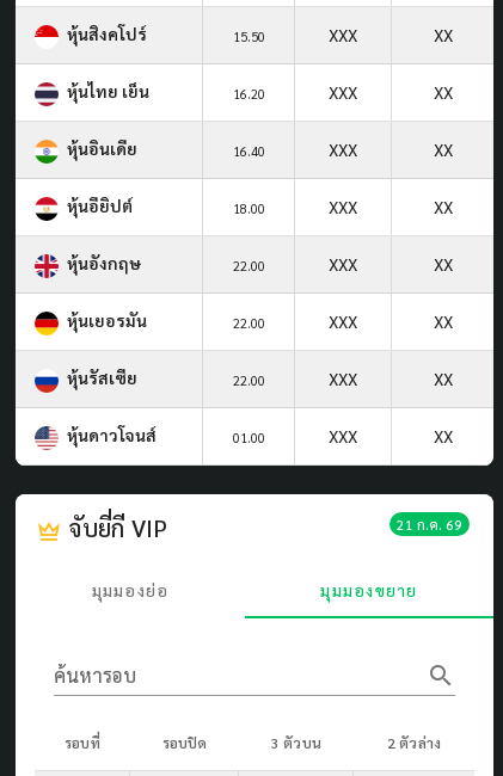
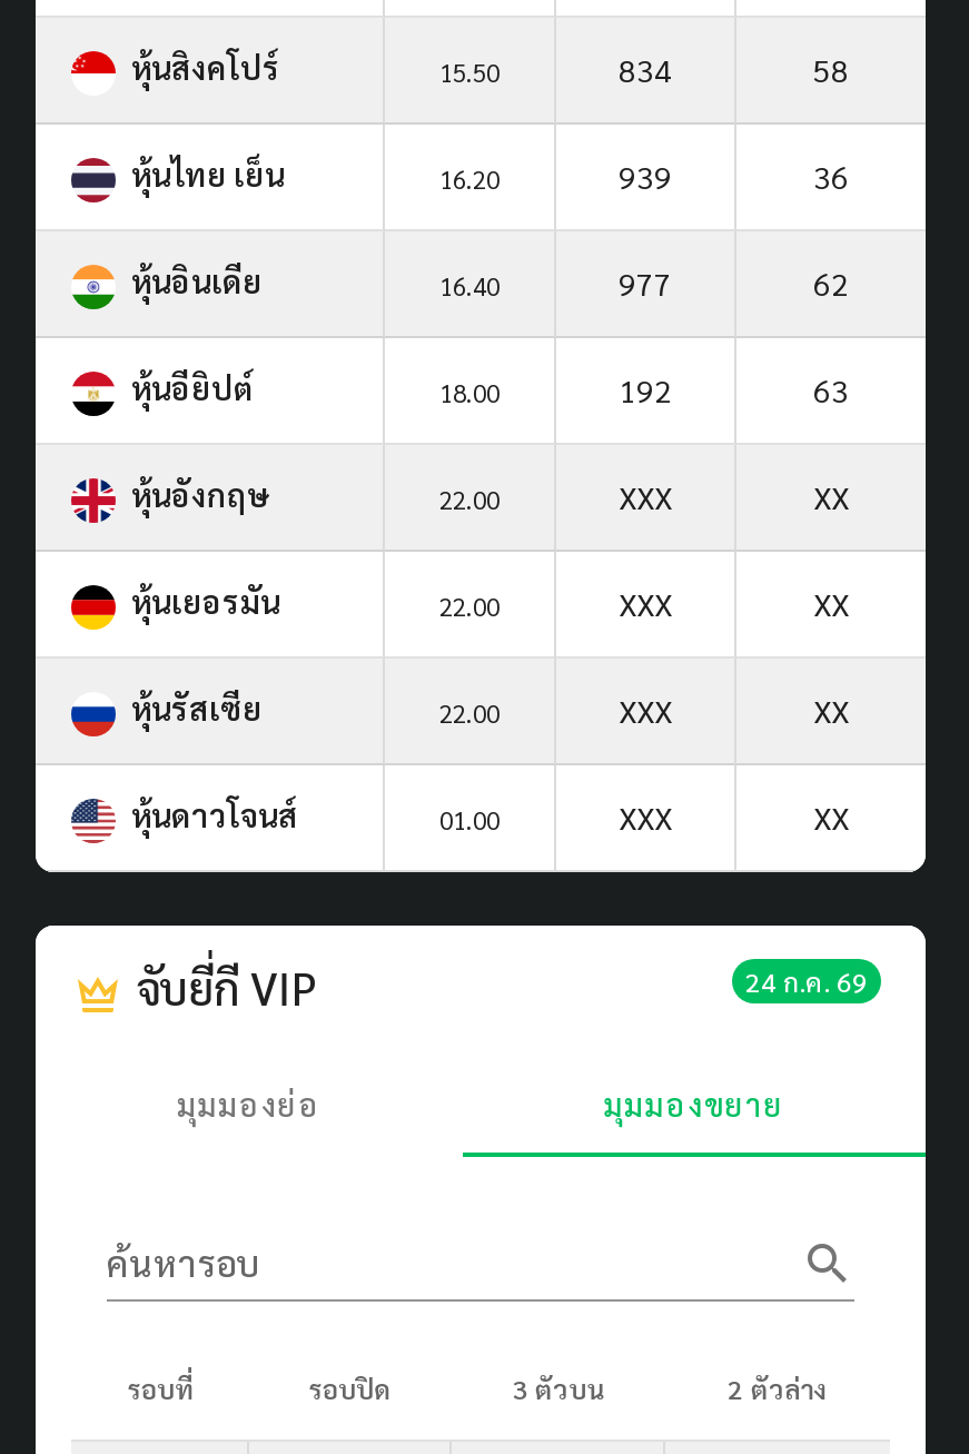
[329,24,452,45] XXX | XX -> [619,49,849,89] 834 | 58
[329,81,452,102] XXX | XX -> [619,155,849,195] 939 | 36
[329,138,452,160] XXX | XX -> [619,262,849,302] 977 | 62
[329,196,452,217] XXX | XX -> [619,369,849,409] 192 | 63
[397,514,462,533] 21 ก.ค. 69 -> [745,963,868,999] 24 ก.ค. 69

